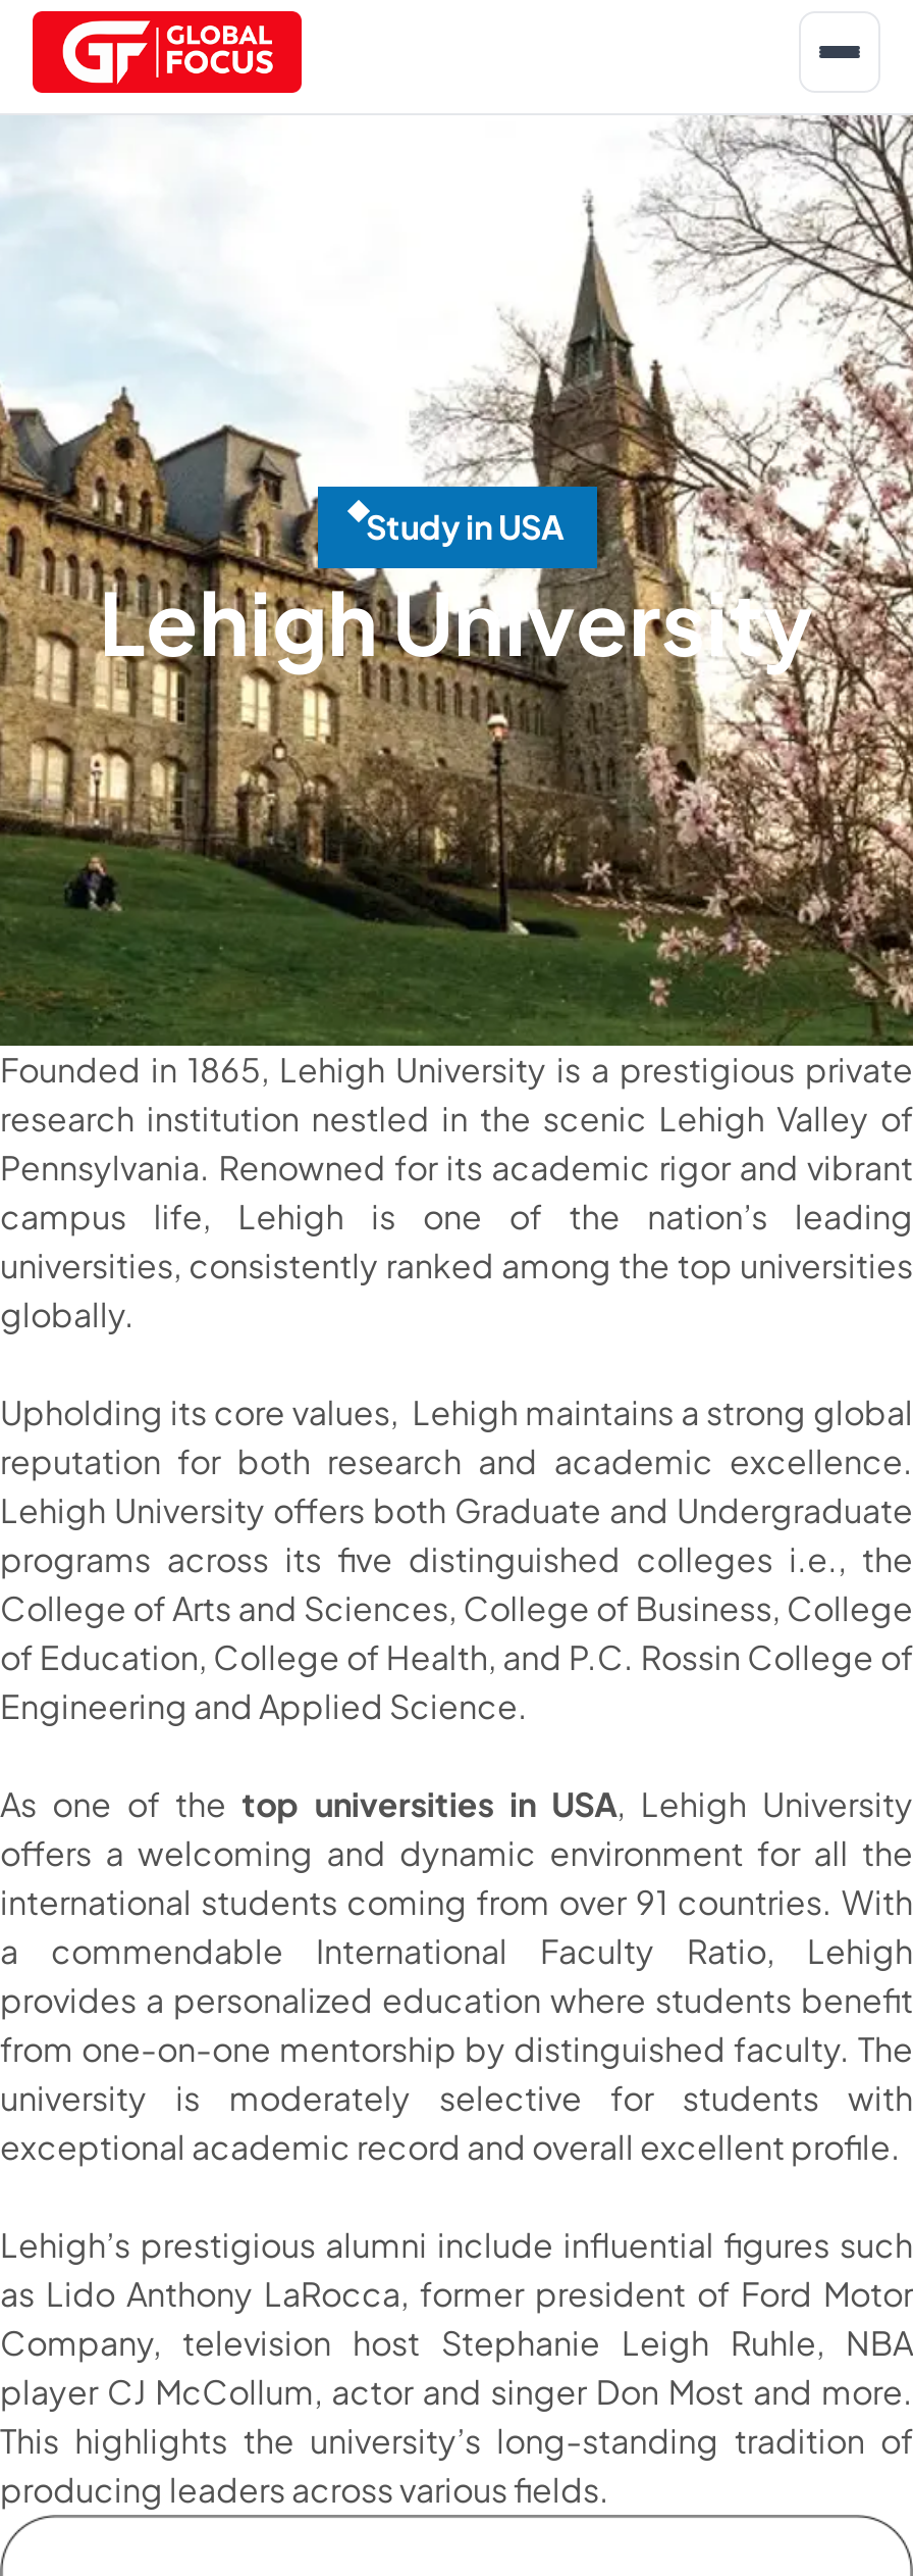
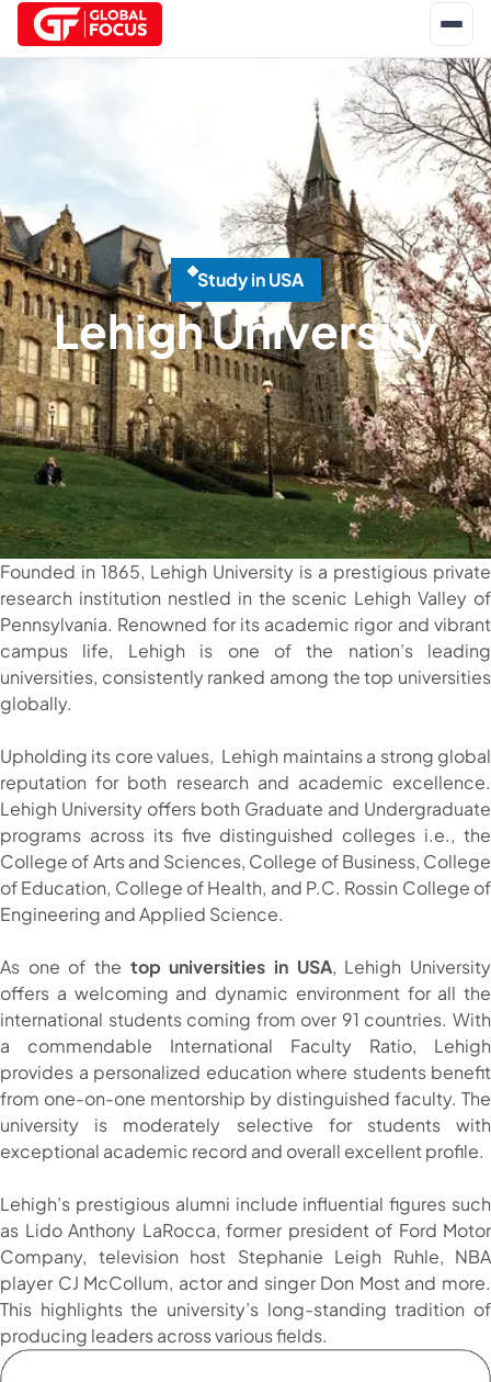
[377,505,552,548] Stud y i n US -> [197,268,303,291] Study i n USA

